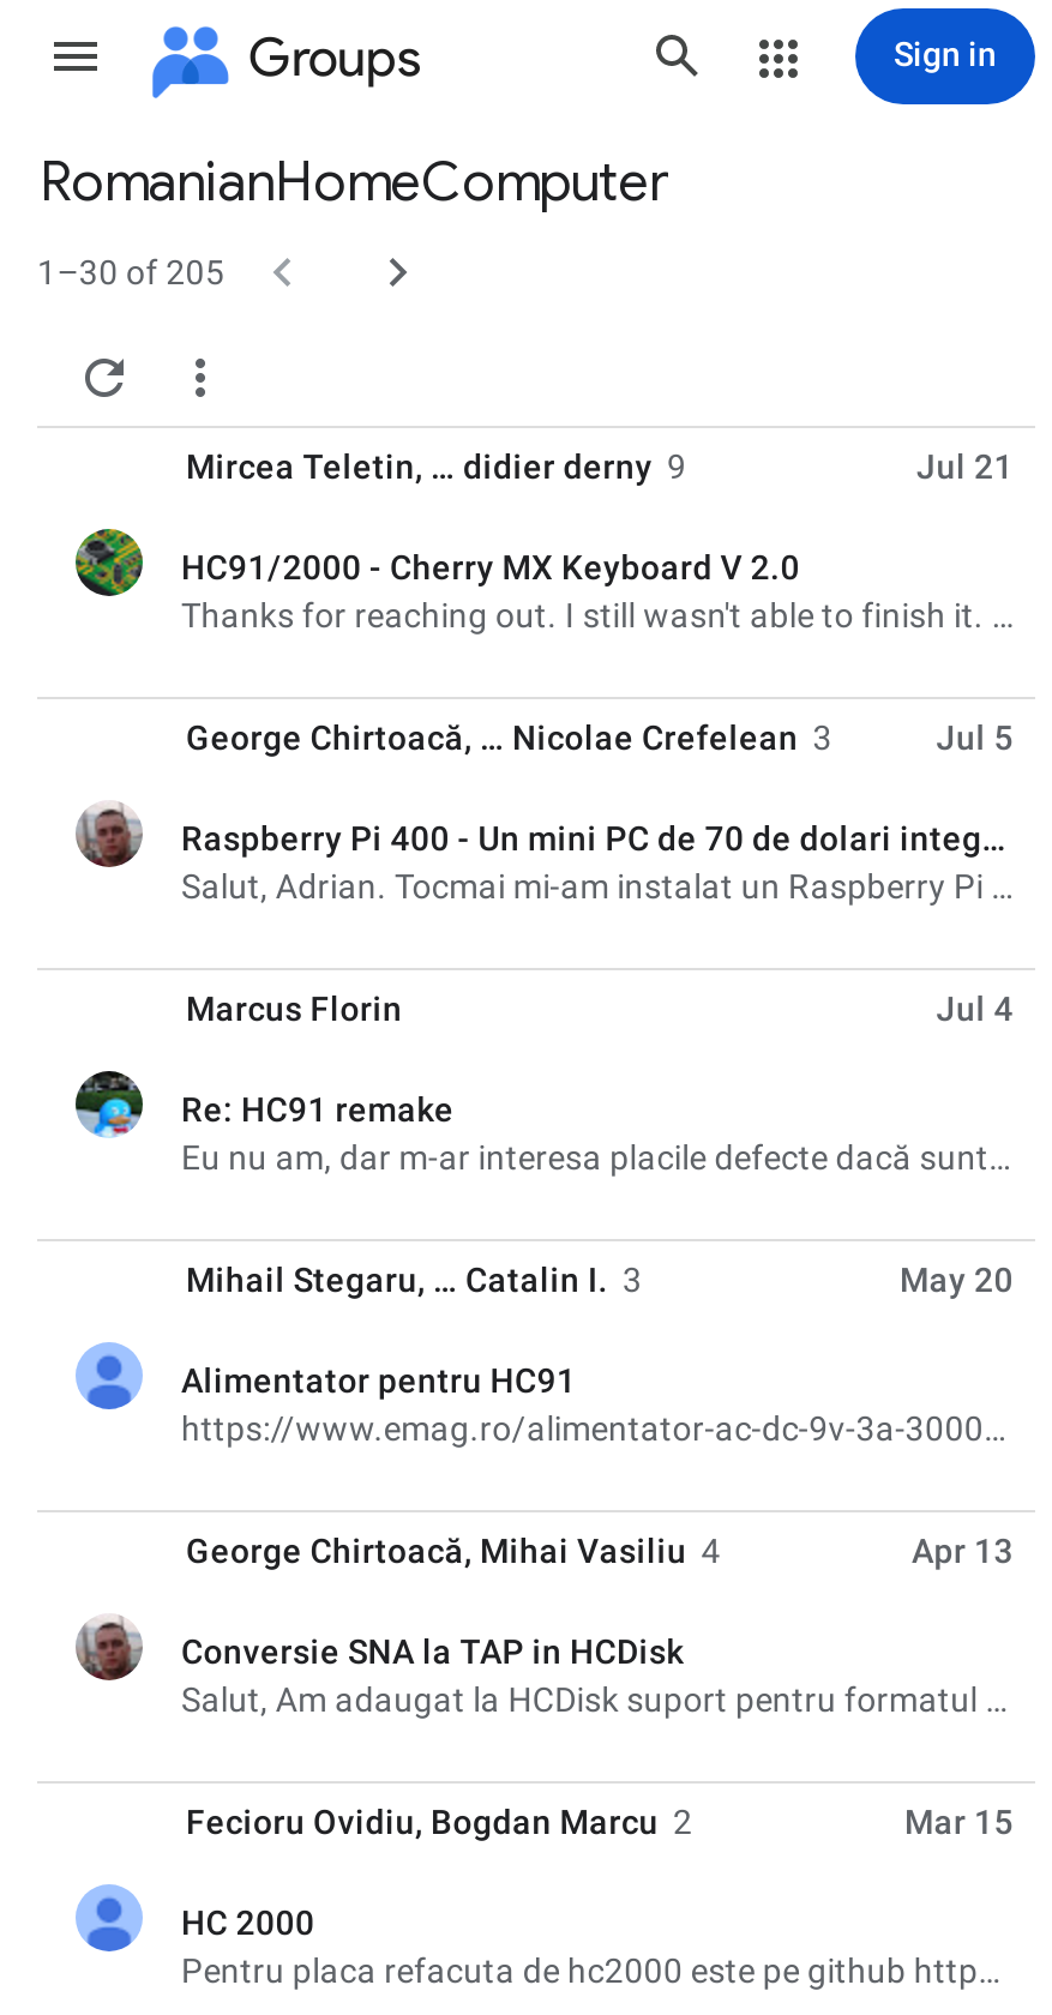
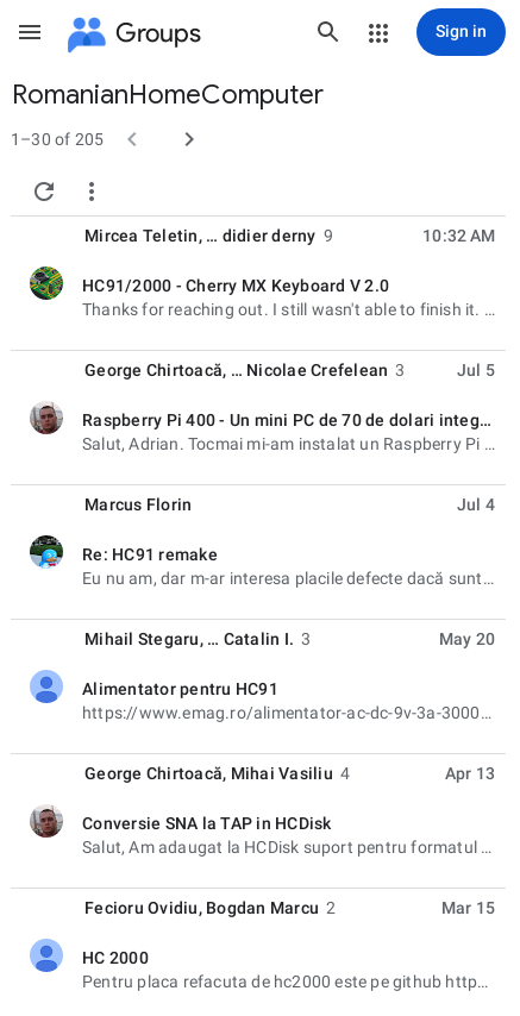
[916,446,1014,485] Jul 21 -> [422,225,495,244] 10:32 AM

